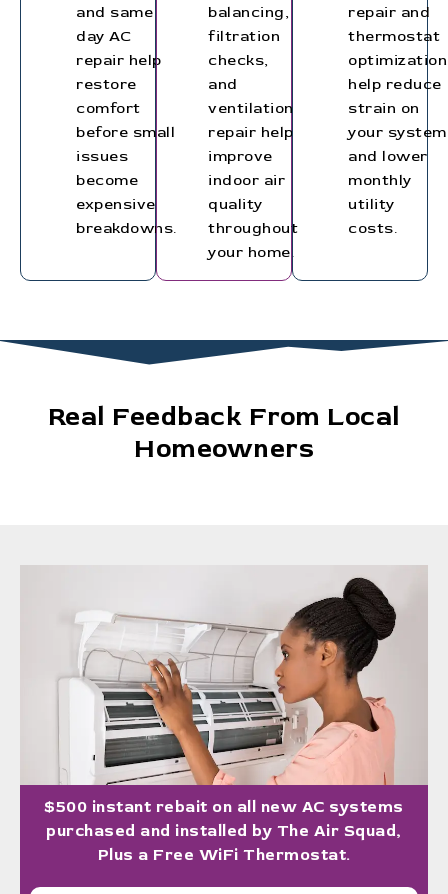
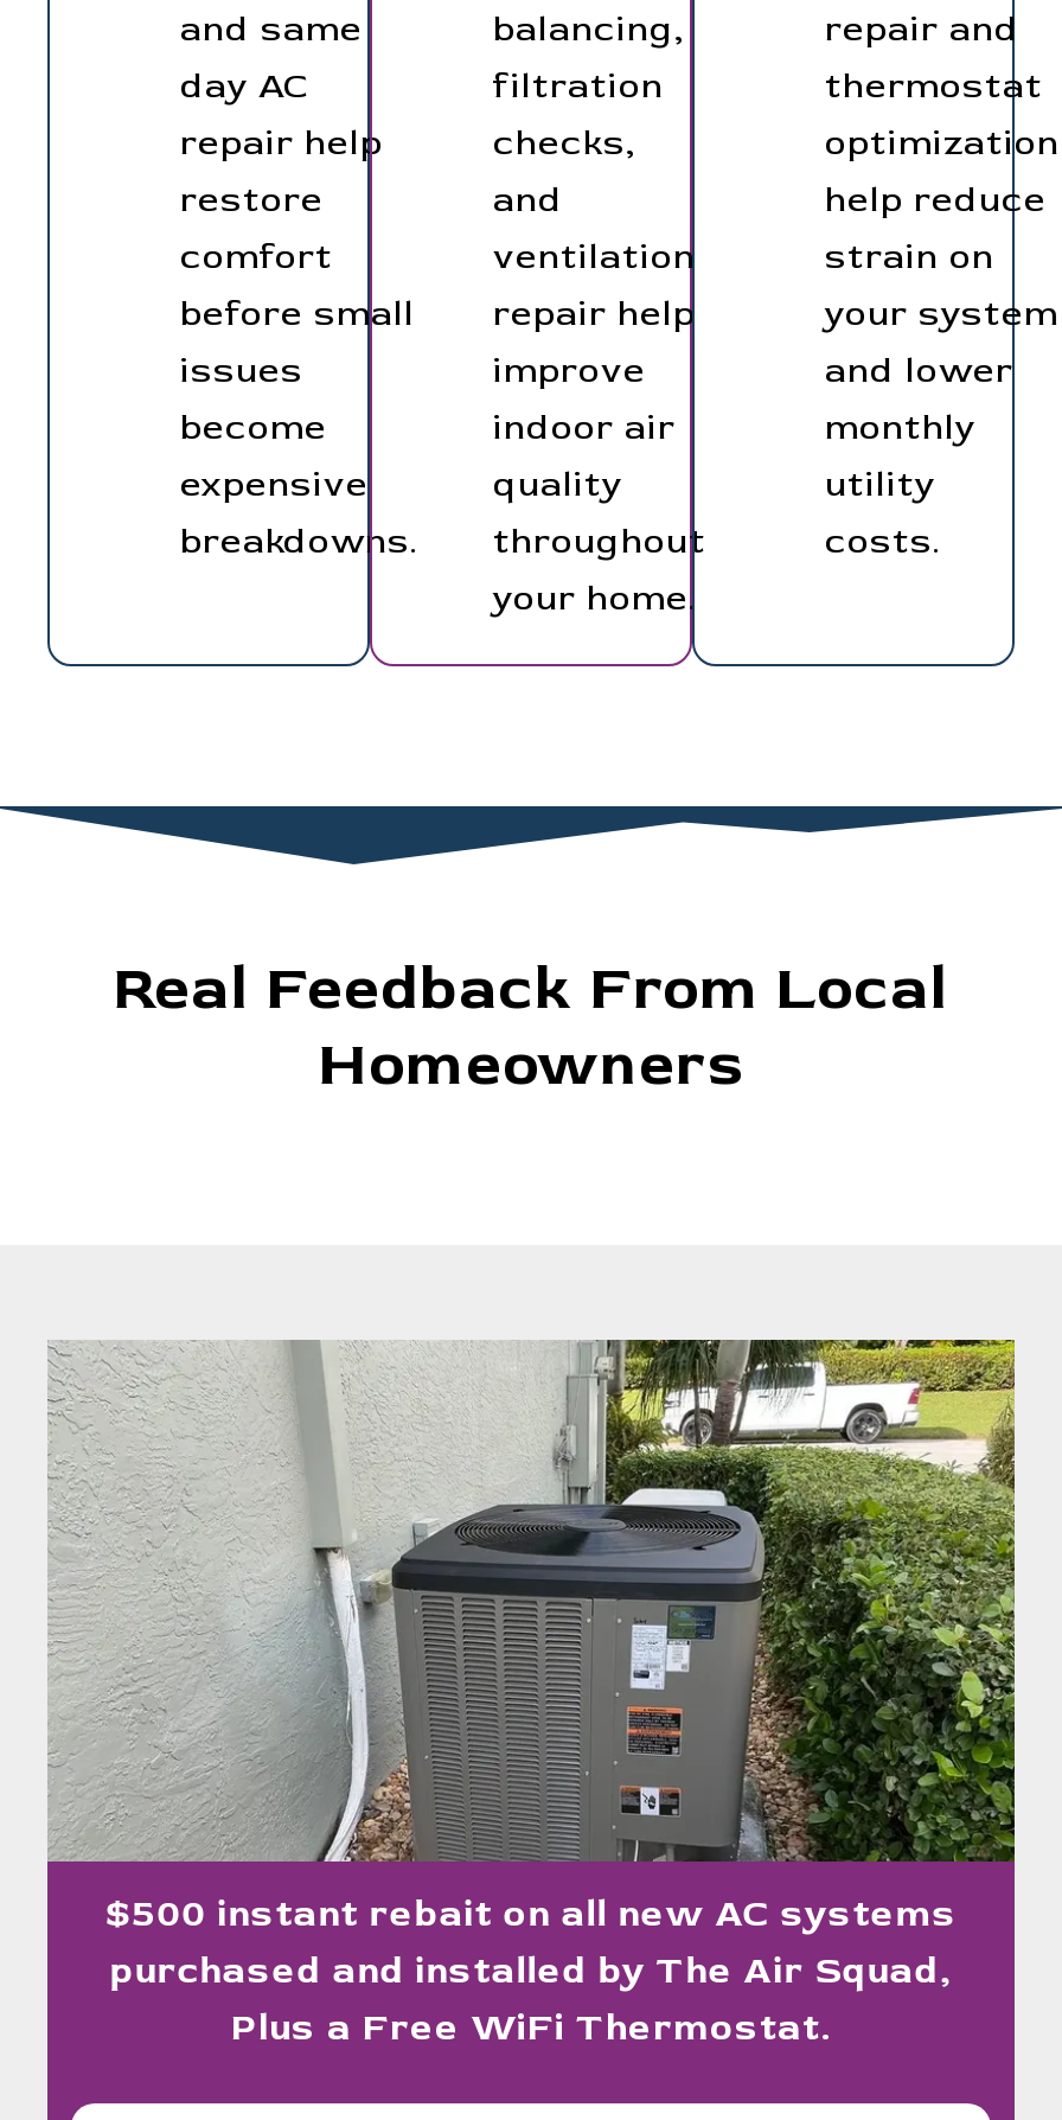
[22,565,428,786] [image] -> [50,1337,1017,1864] [image]

